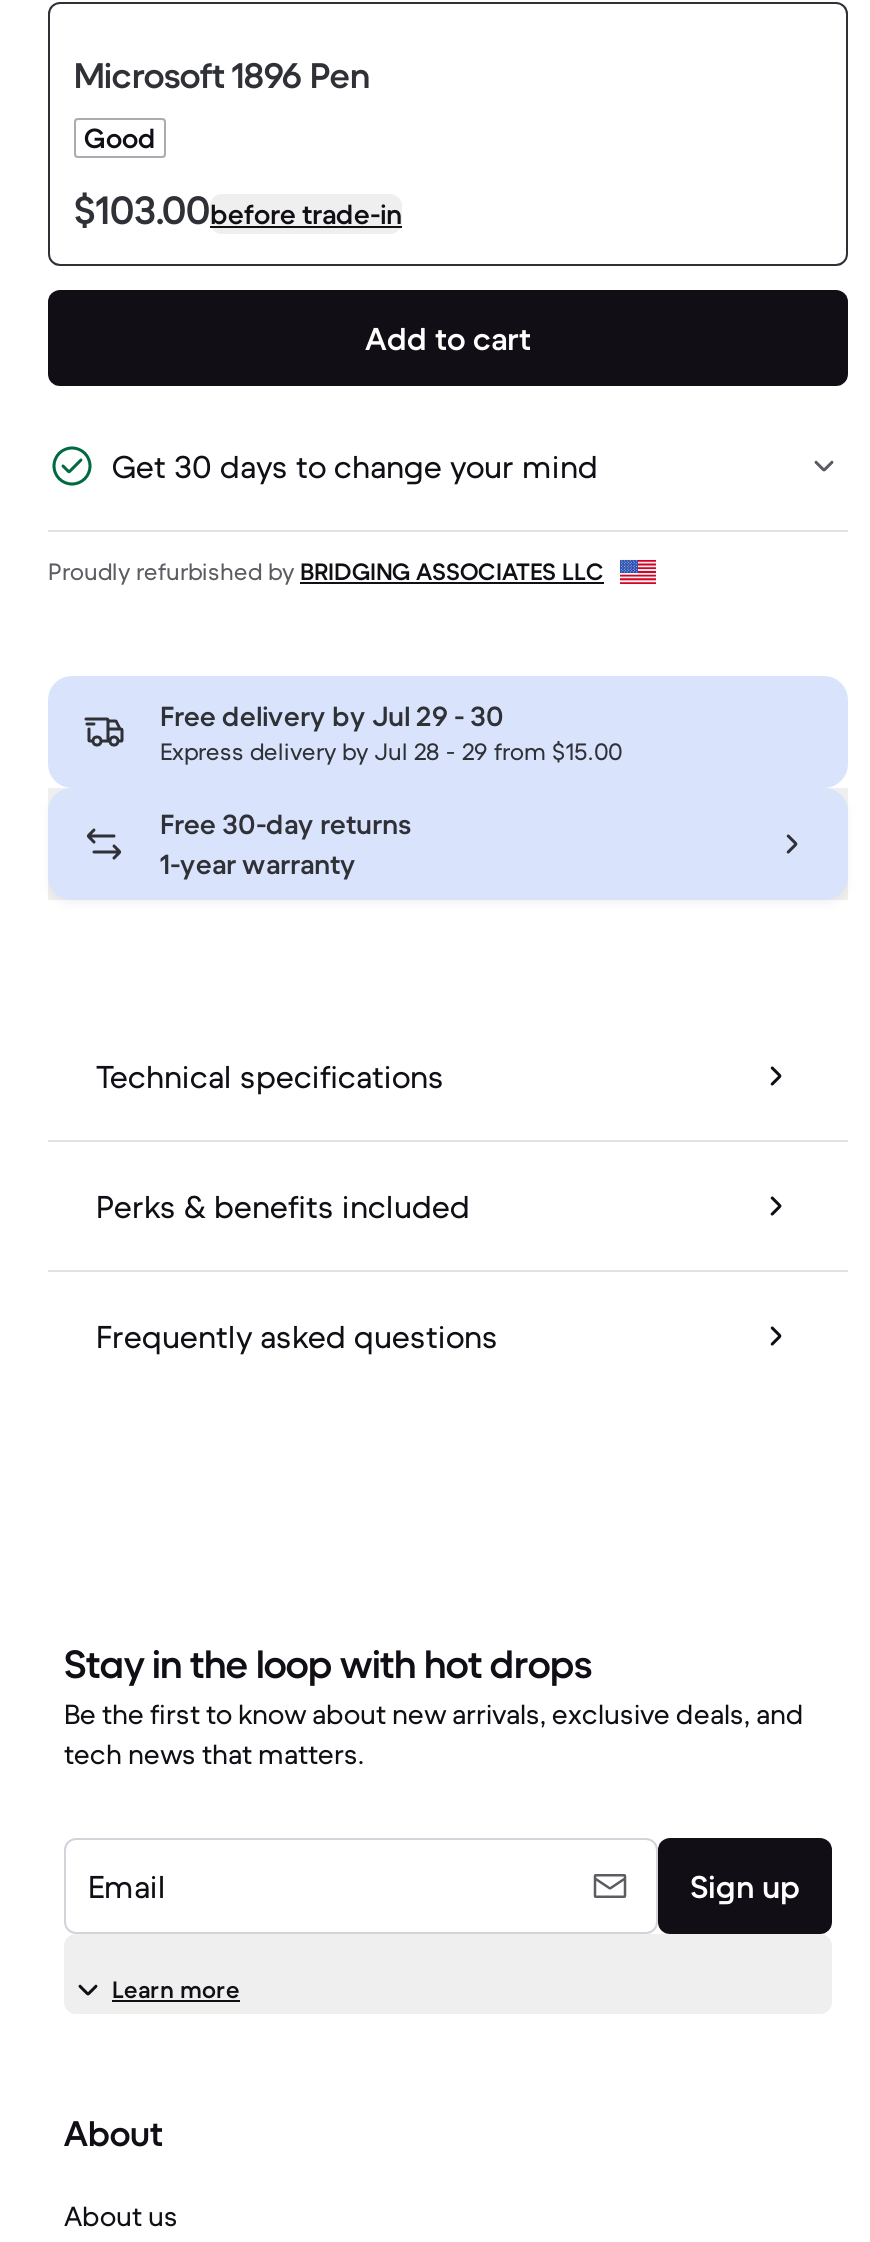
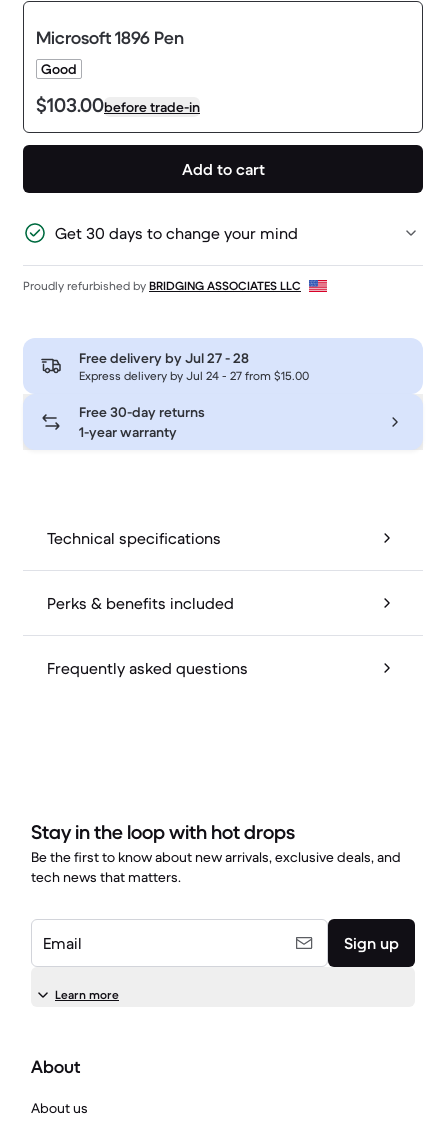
[160,699,504,735] Free delivery by Jul 29 - 30 -> [79,349,249,367] Free delivery by Jul 27 - 28
[160,737,622,767] Express delivery by Jul 28 - 29 from $15.00 -> [79,368,309,383] Express delivery by Jul 24 - 27 from $15.00

